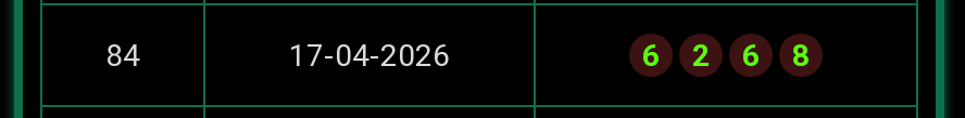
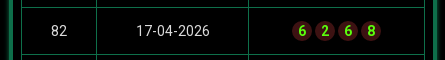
[105,38,140,73] 84 -> [51,23,67,39] 82

